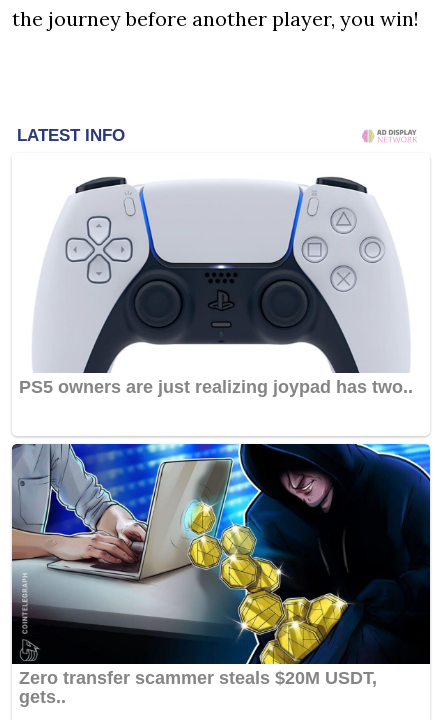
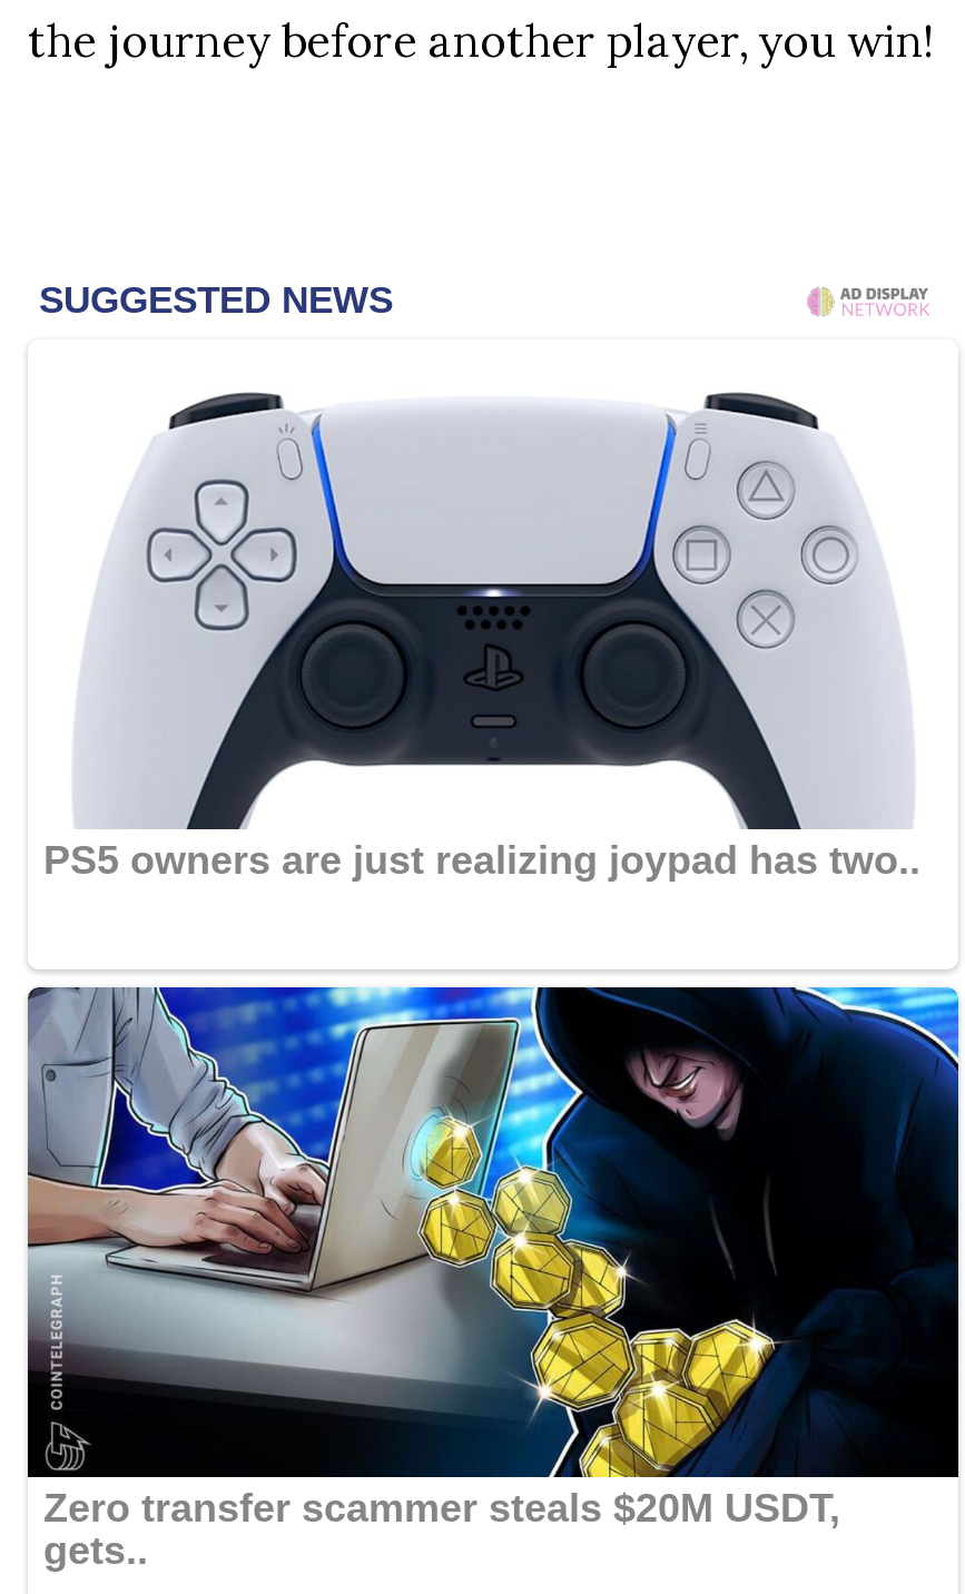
[17,126,125,145] LATEST INFO -> [39,280,393,322] SUGGESTED NEWS

